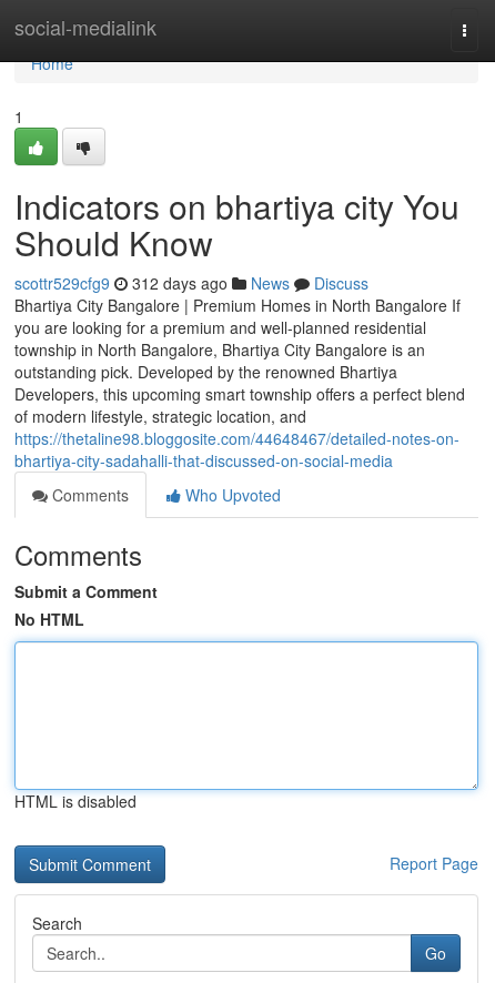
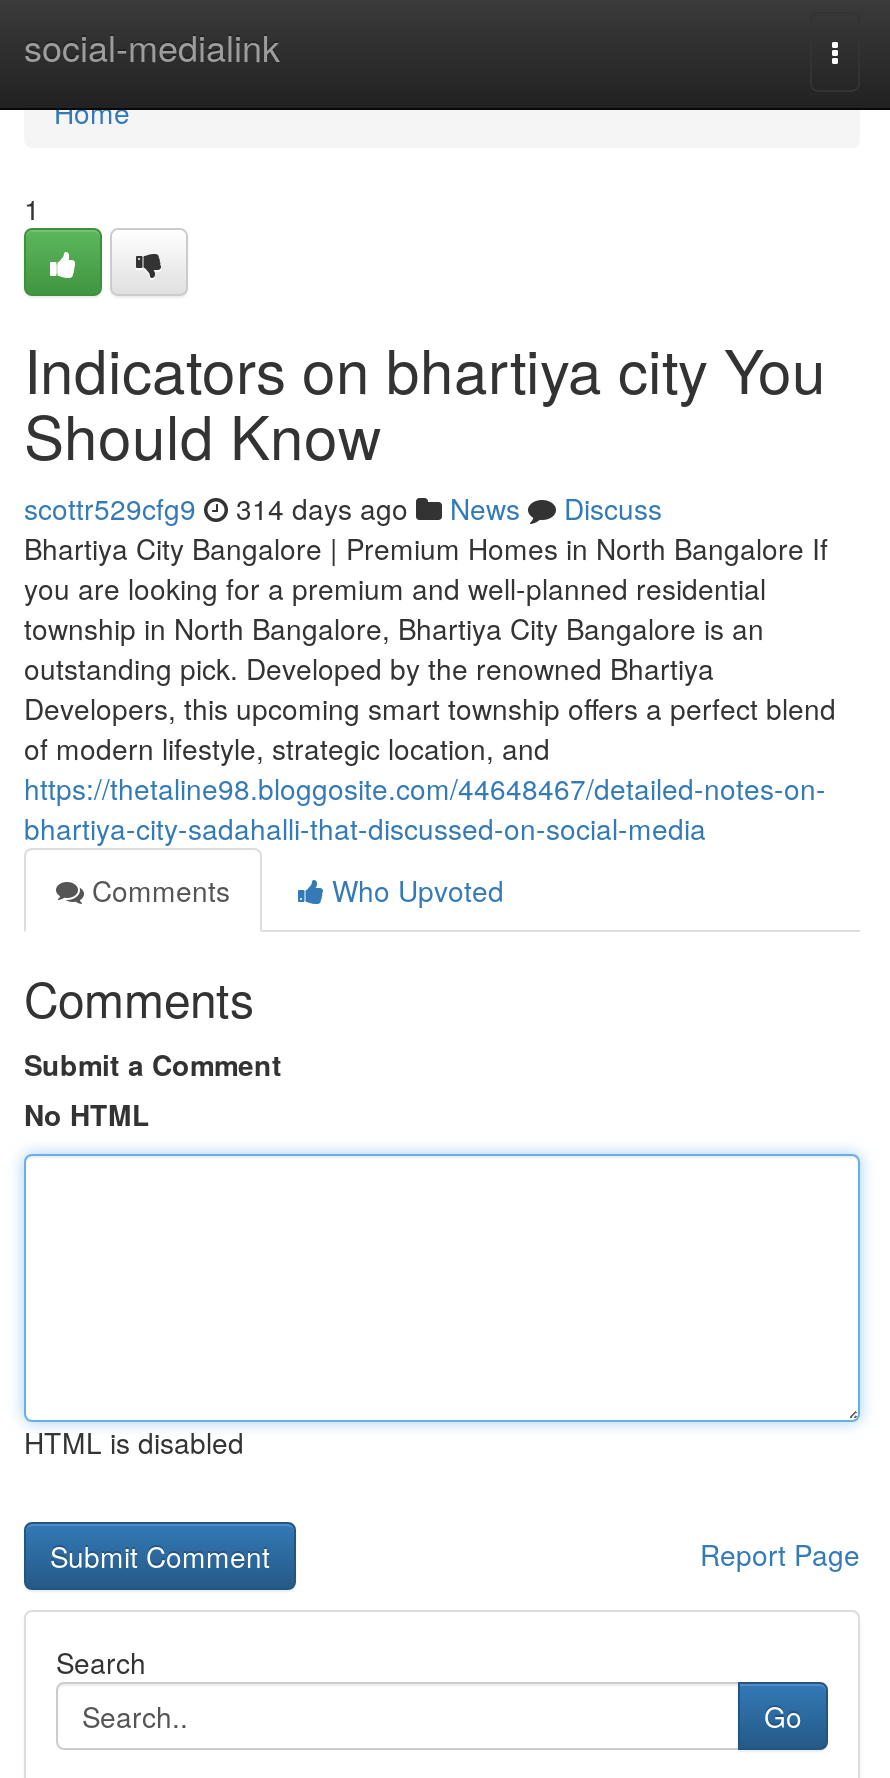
[14,272,368,294] scottr529cfg9 312 days ago News Discuss -> [24,488,662,528] scottr529cfg9 314 days ago News Discuss

